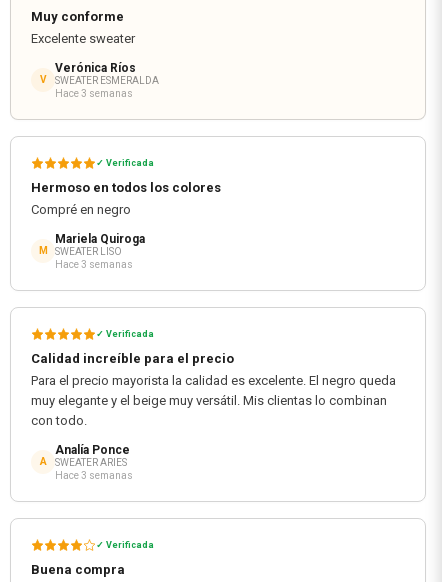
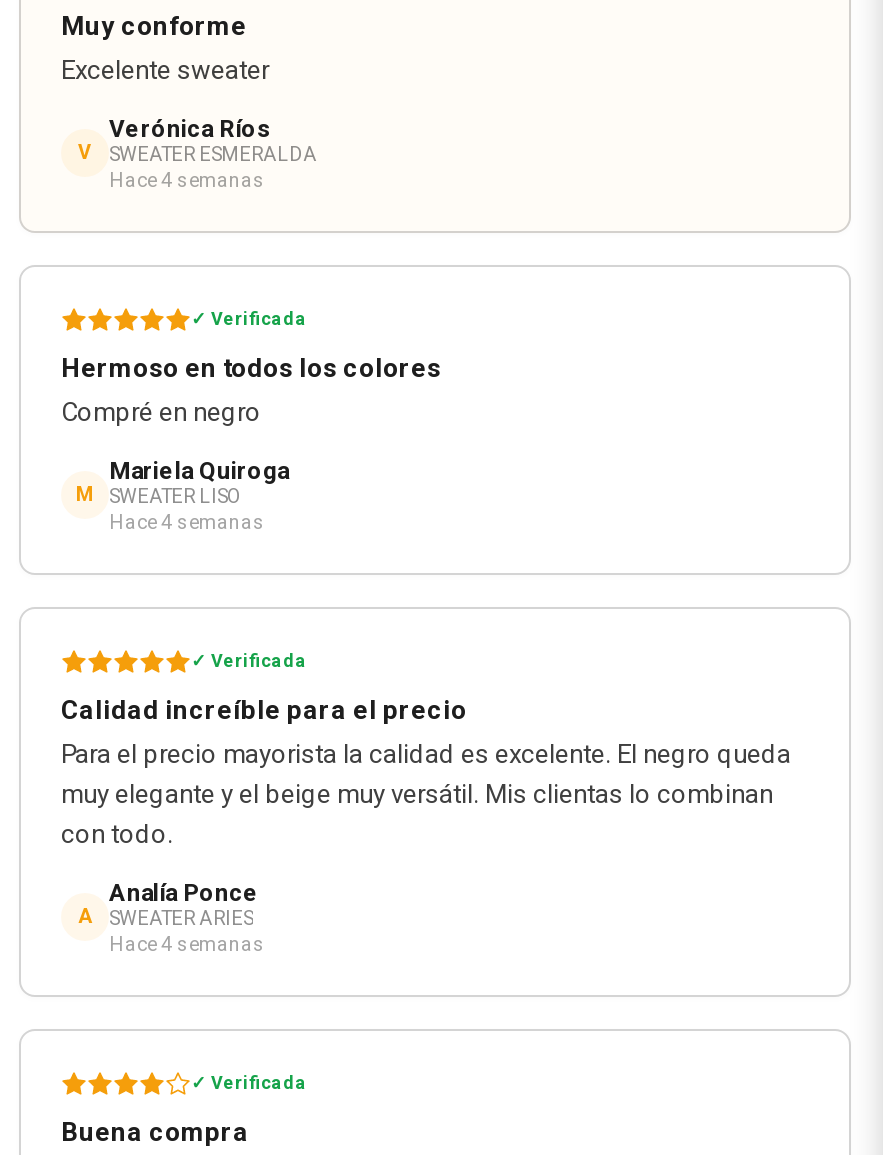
[55,88,133,99] Hace 3 semanas -> [109,168,265,190] Hace 4 semanas
[55,259,133,270] Hace 3 semanas -> [109,510,265,532] Hace 4 semanas
[55,470,133,481] Hace 3 semanas -> [109,932,265,954] Hace 4 semanas

